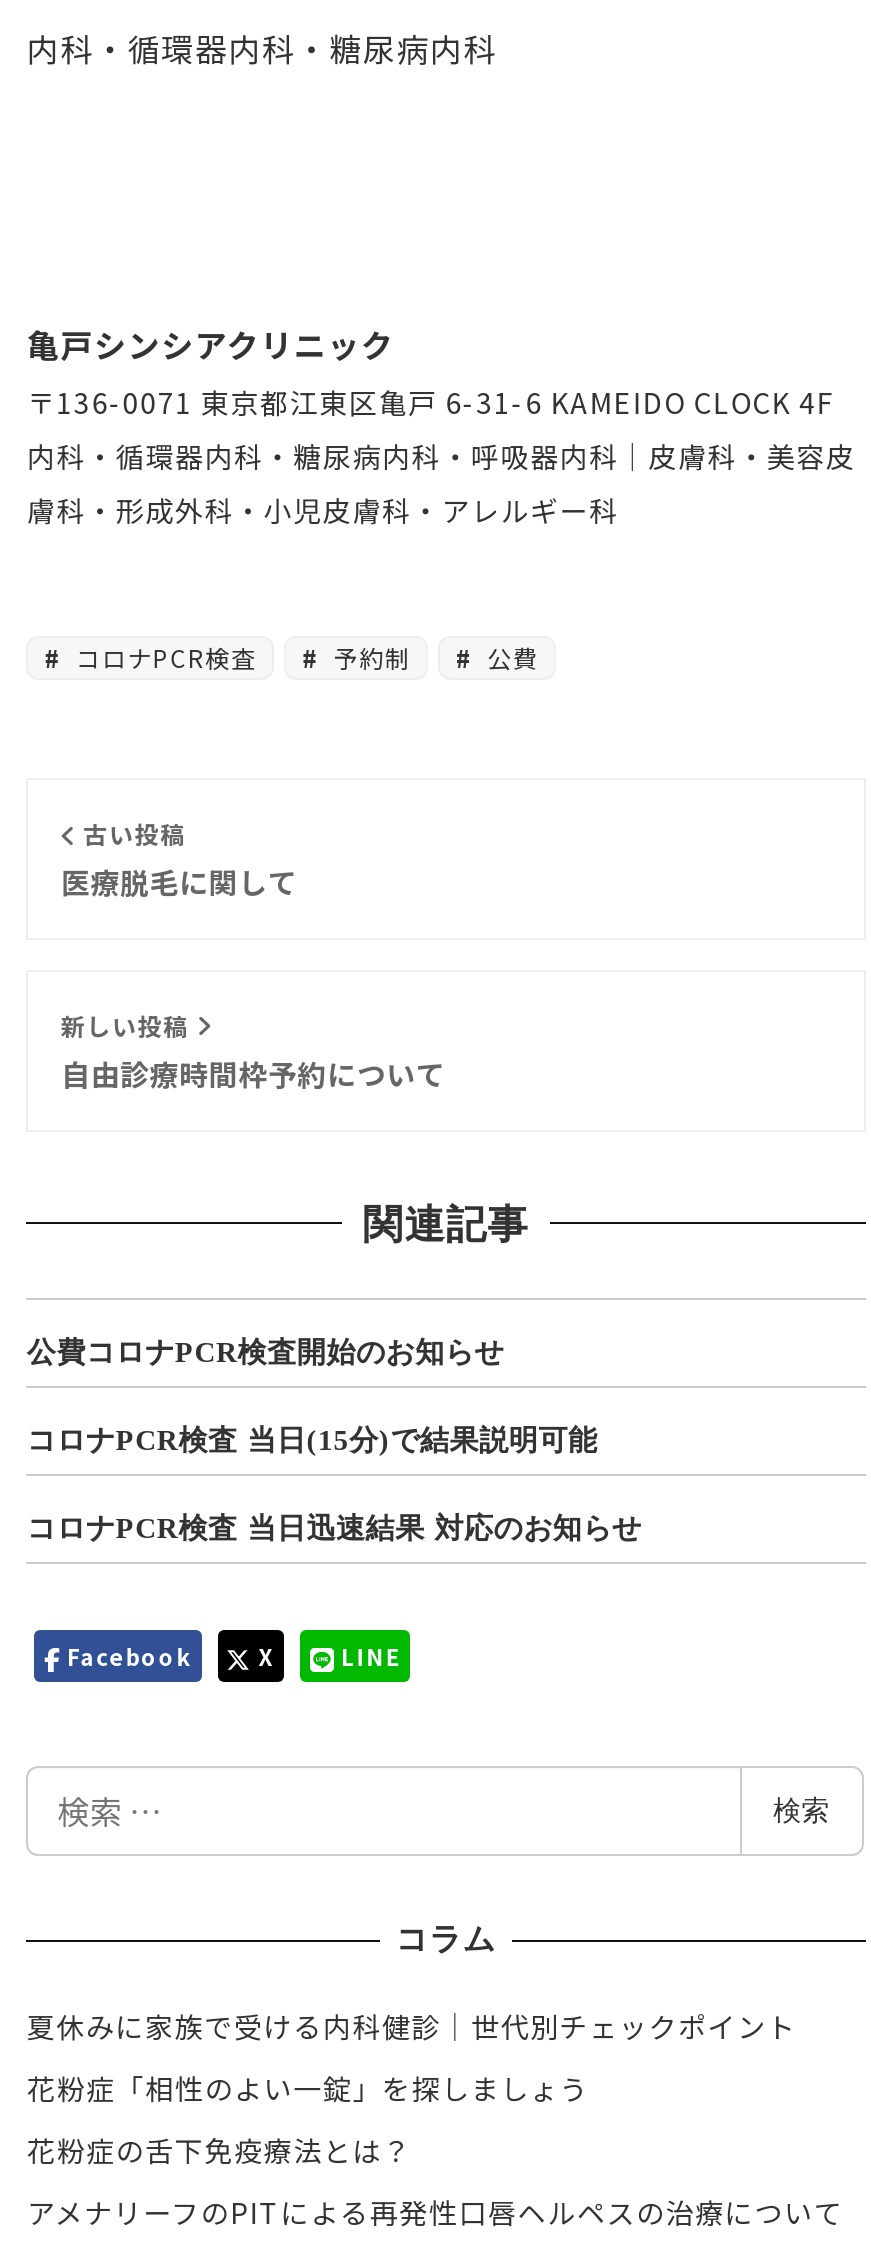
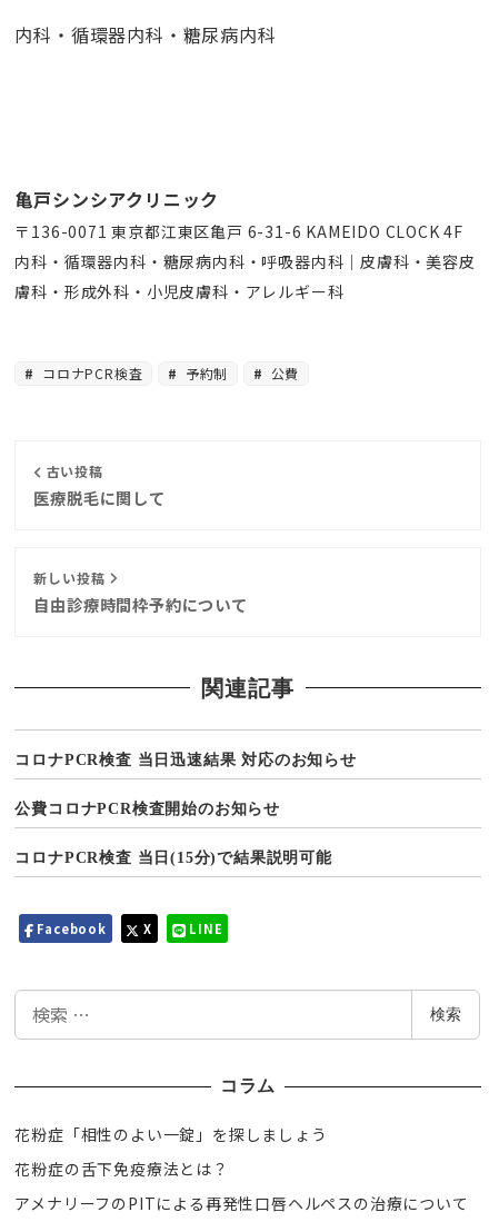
moved [27,1335,598,1455] -> [15,799,332,866]: 公費コロナPCR検査開始のお知らせ | コロナPCR検査 当日(15分)で結果説明可能
moved [27,1512,642,1544] -> [15,750,357,768]: コロナPCR検査 当日迅速結果 対応のお知らせ
[27,2007,796,2047] 夏休みに家族で受ける内科健診｜世代別チェックポイント -> none

